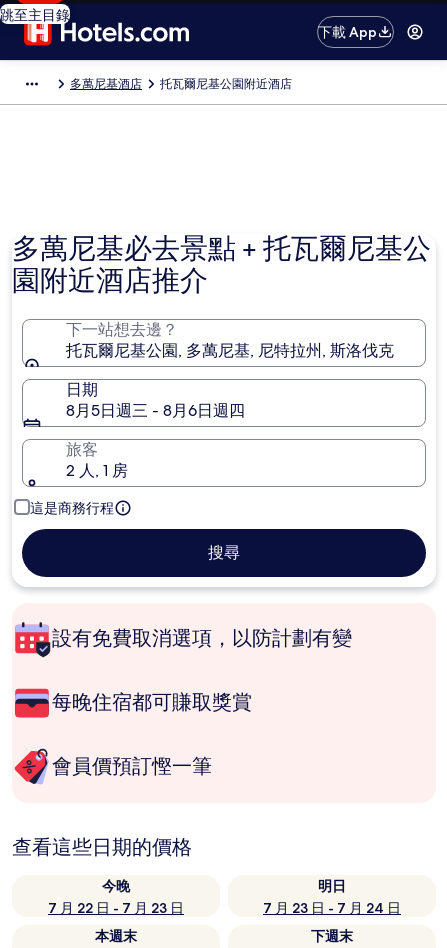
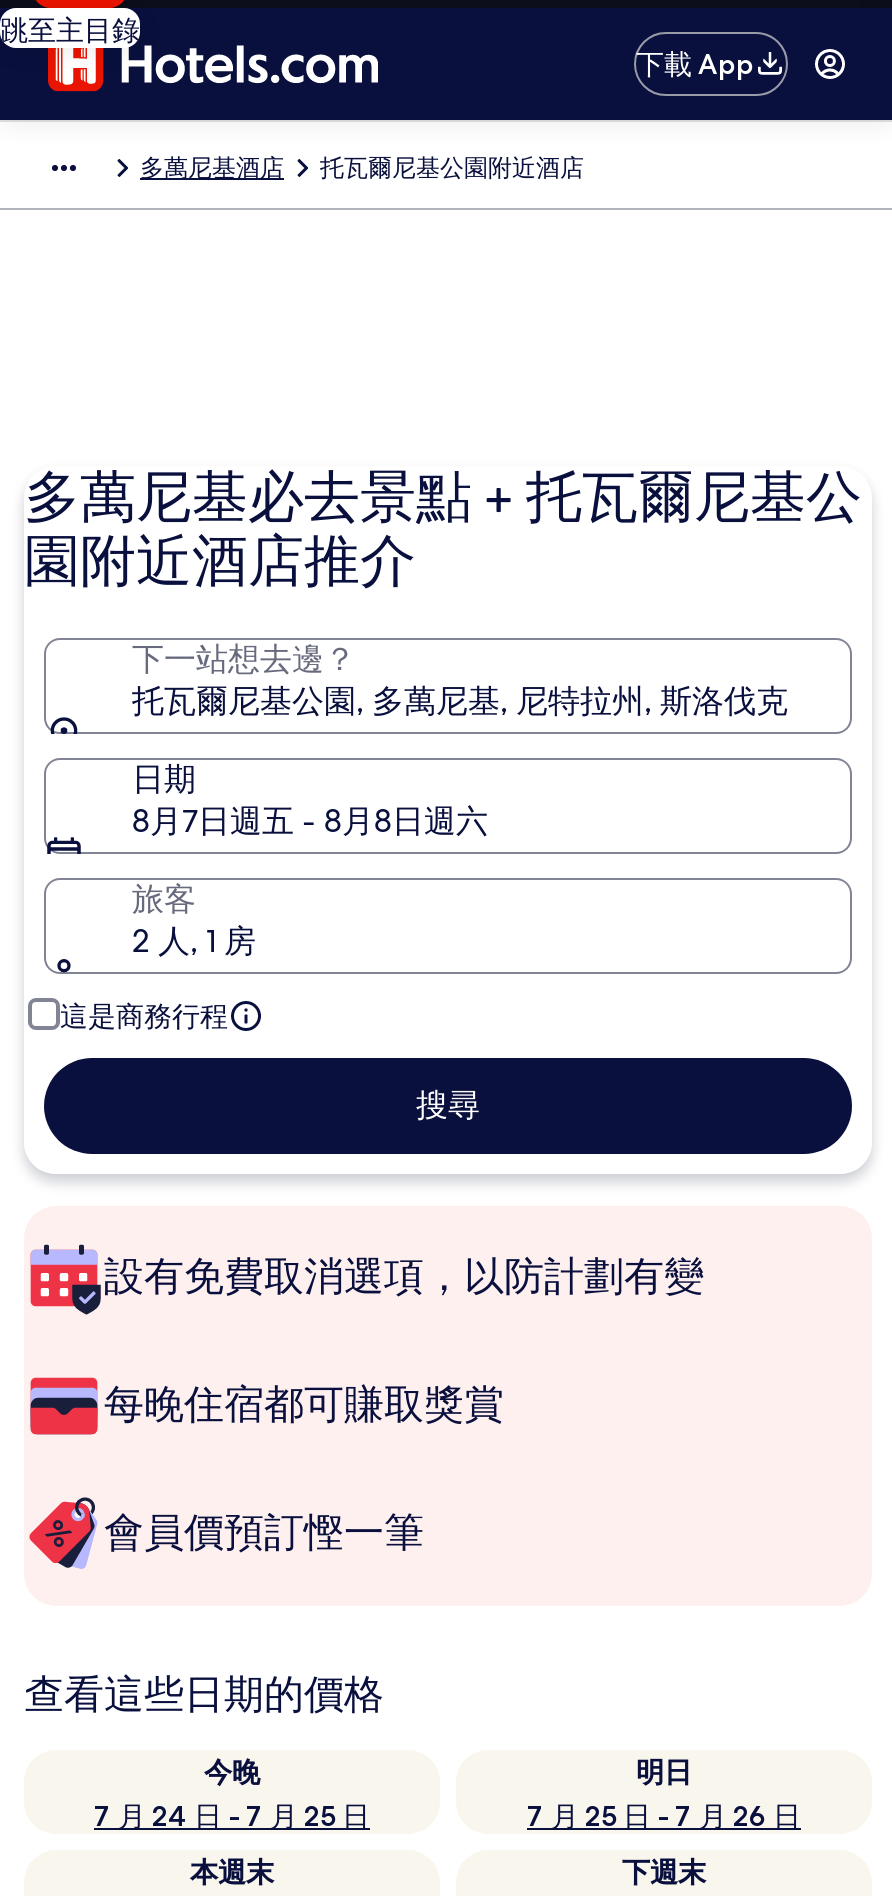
[66,400,245,421] 8月5日週三 - 8月6日週四 -> [132,800,488,842] 8月7日週五 - 8月8日週六
[48,899,184,917] 7 月 22 日 - 7 月 23 日 -> [94,1798,370,1834] 7 月 24 日 - 7 月 25 日
[263,899,401,917] 7 月 23 日 - 7 月 24 日 -> [527,1798,801,1834] 7 月 25 日 - 7 月 26 日

